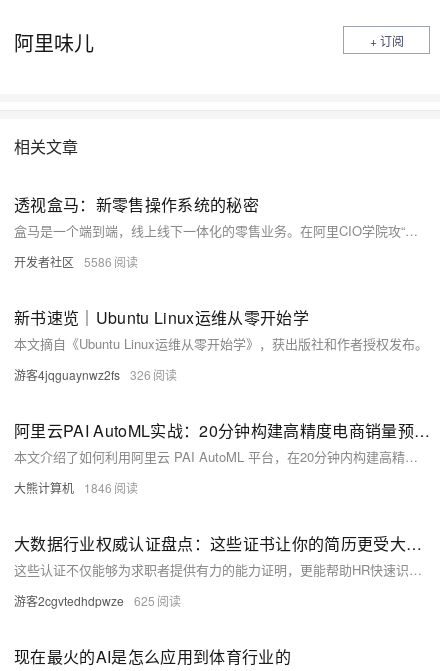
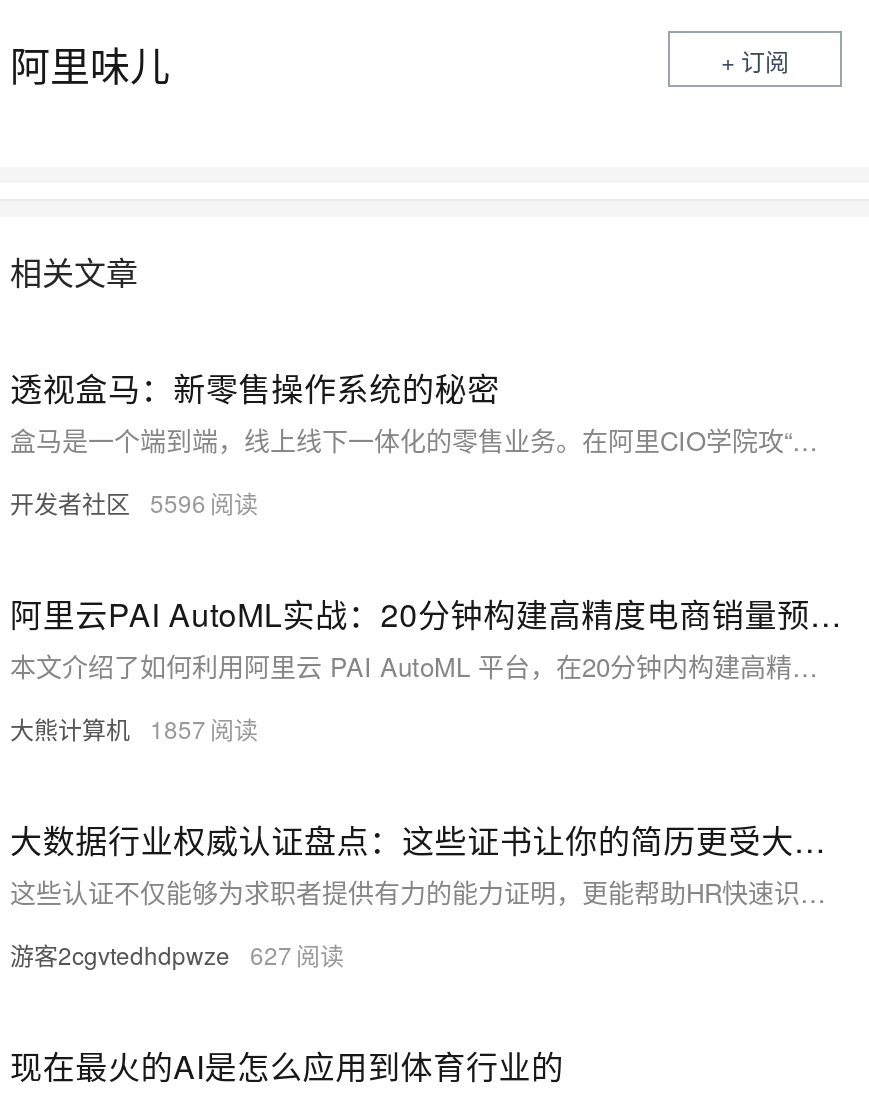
[14,253,428,383] 开发者社区 5586 | 新书速览｜Ubuntu Linux运维从零开始学 | 本文摘自《Ubuntu Linux运维从零开始学》，获出版社和作者授权发布。 | 游客4jqguaynwz2fs 326 -> [10,485,206,519] 开发者社区 5596
[14,479,112,496] 大熊计算机 1846 -> [10,711,206,745] 大熊计算机 1857
[14,592,155,609] 游客2cgvtedhdpwze 625 -> [10,937,292,971] 游客2cgvtedhdpwze 627

